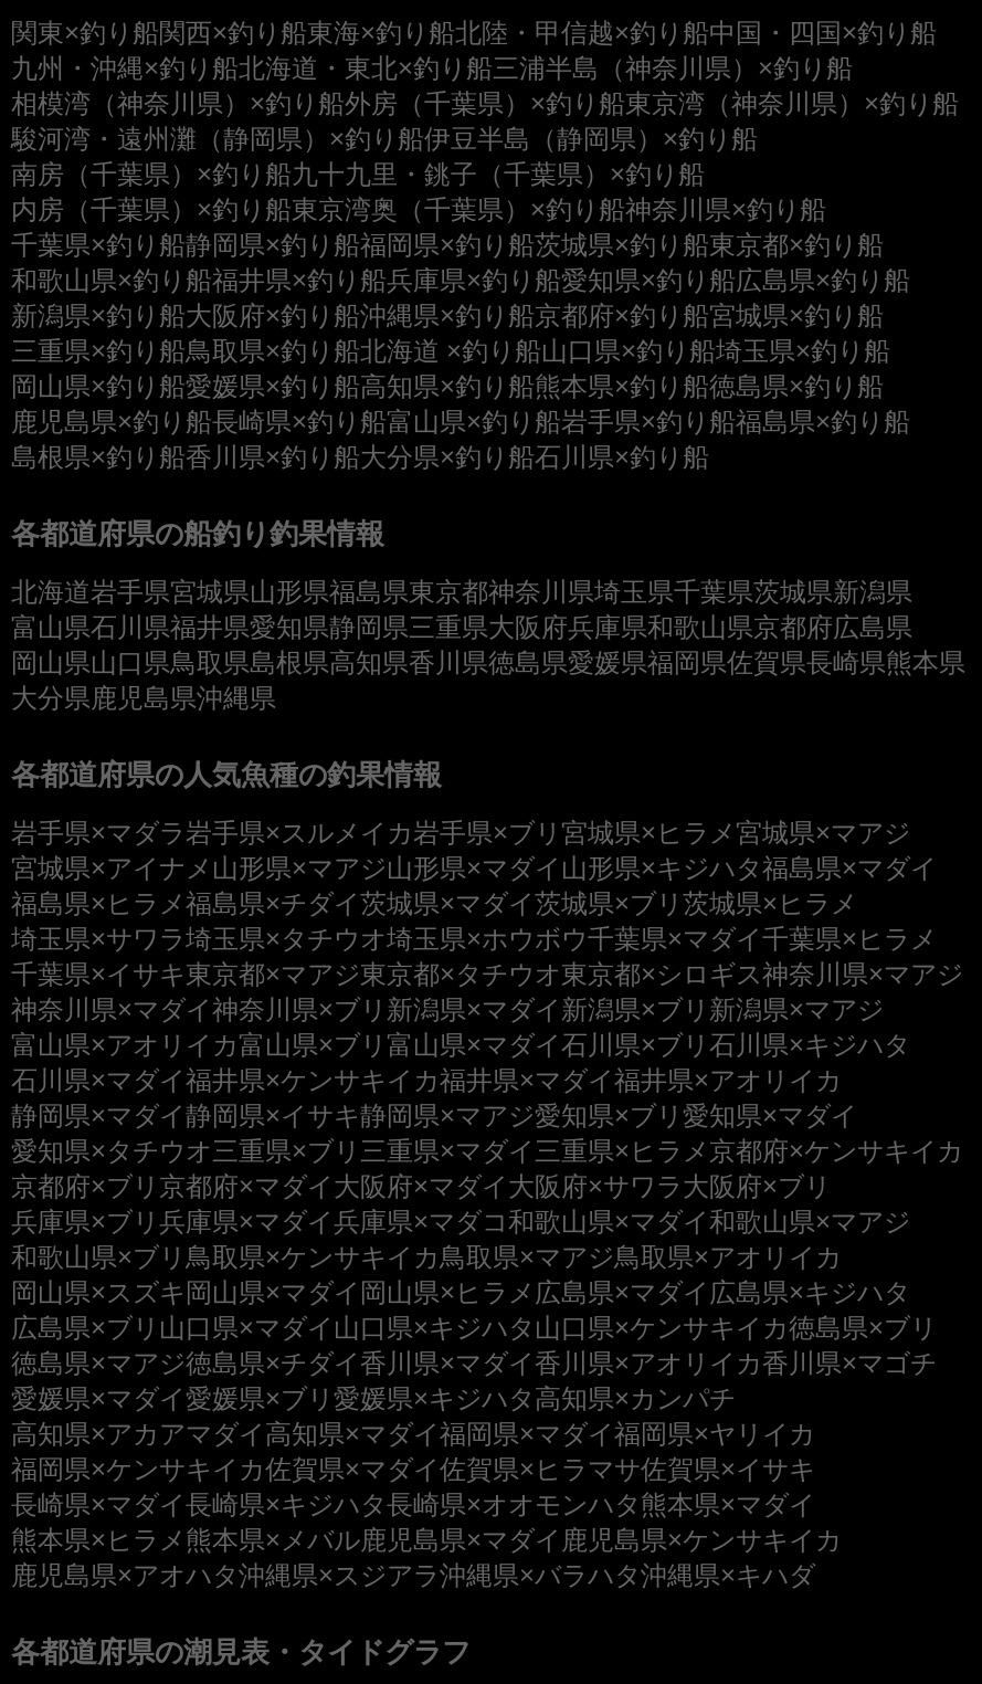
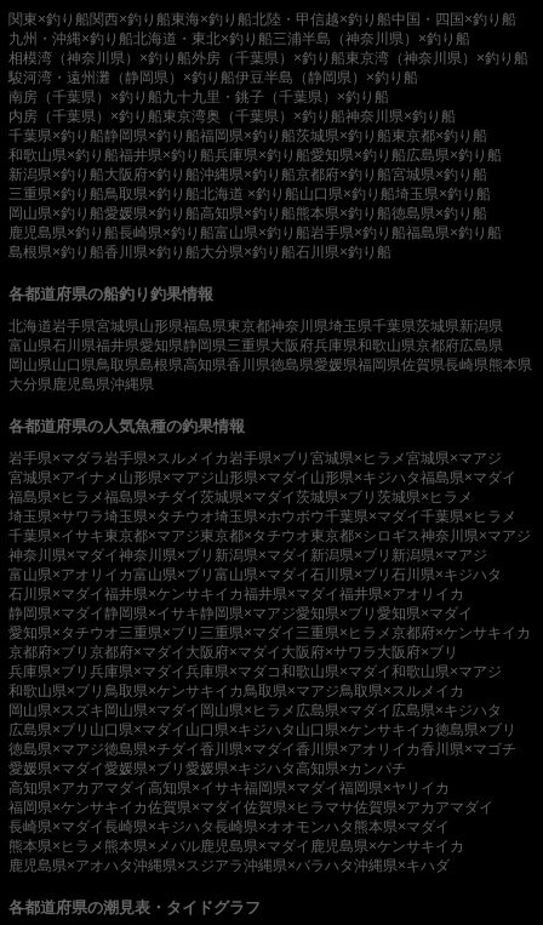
[11,1242,842,1273] 和歌山県×ブリ鳥取県×ケンサキイカ鳥取県×マアジ鳥取県×アオリイカ -> [8,682,464,699] 和歌山県×ブリ鳥取県×ケンサキイカ鳥取県×マアジ鳥取県×スルメイカ
[11,1418,815,1485] 高知県×アカアマダイ高知県×マダイ福岡県×マダイ福岡県×ヤリイカ | 福岡県×ケンサキイカ佐賀県×マダイ佐賀県×ヒラマサ佐賀県×イサキ -> [8,779,493,816] 高知県×アカアマダイ高知県×イサキ福岡県×マダイ福岡県×ヤリイカ | 福岡県×ケンサキイカ佐賀県×マダイ佐賀県×ヒラマサ佐賀県×アカアマダイ

